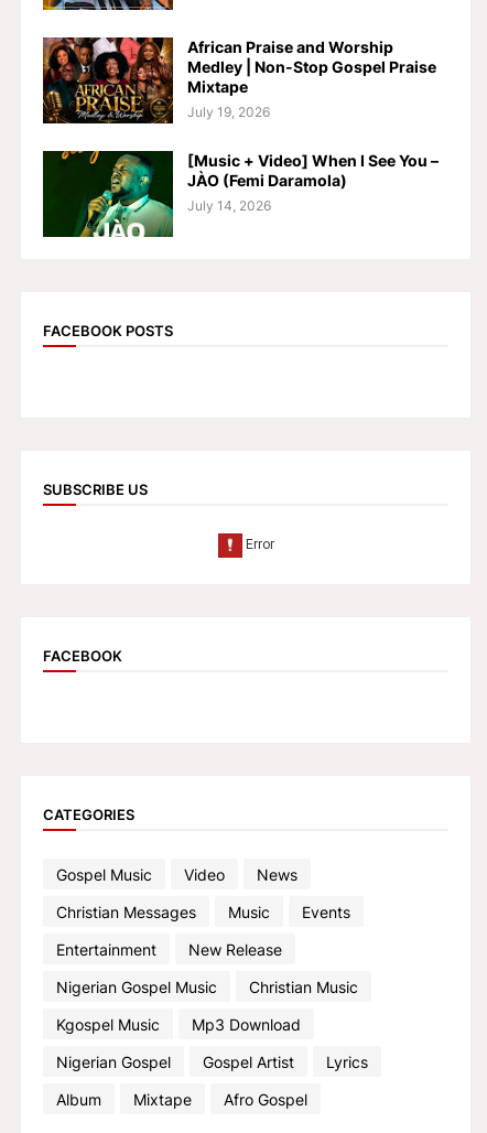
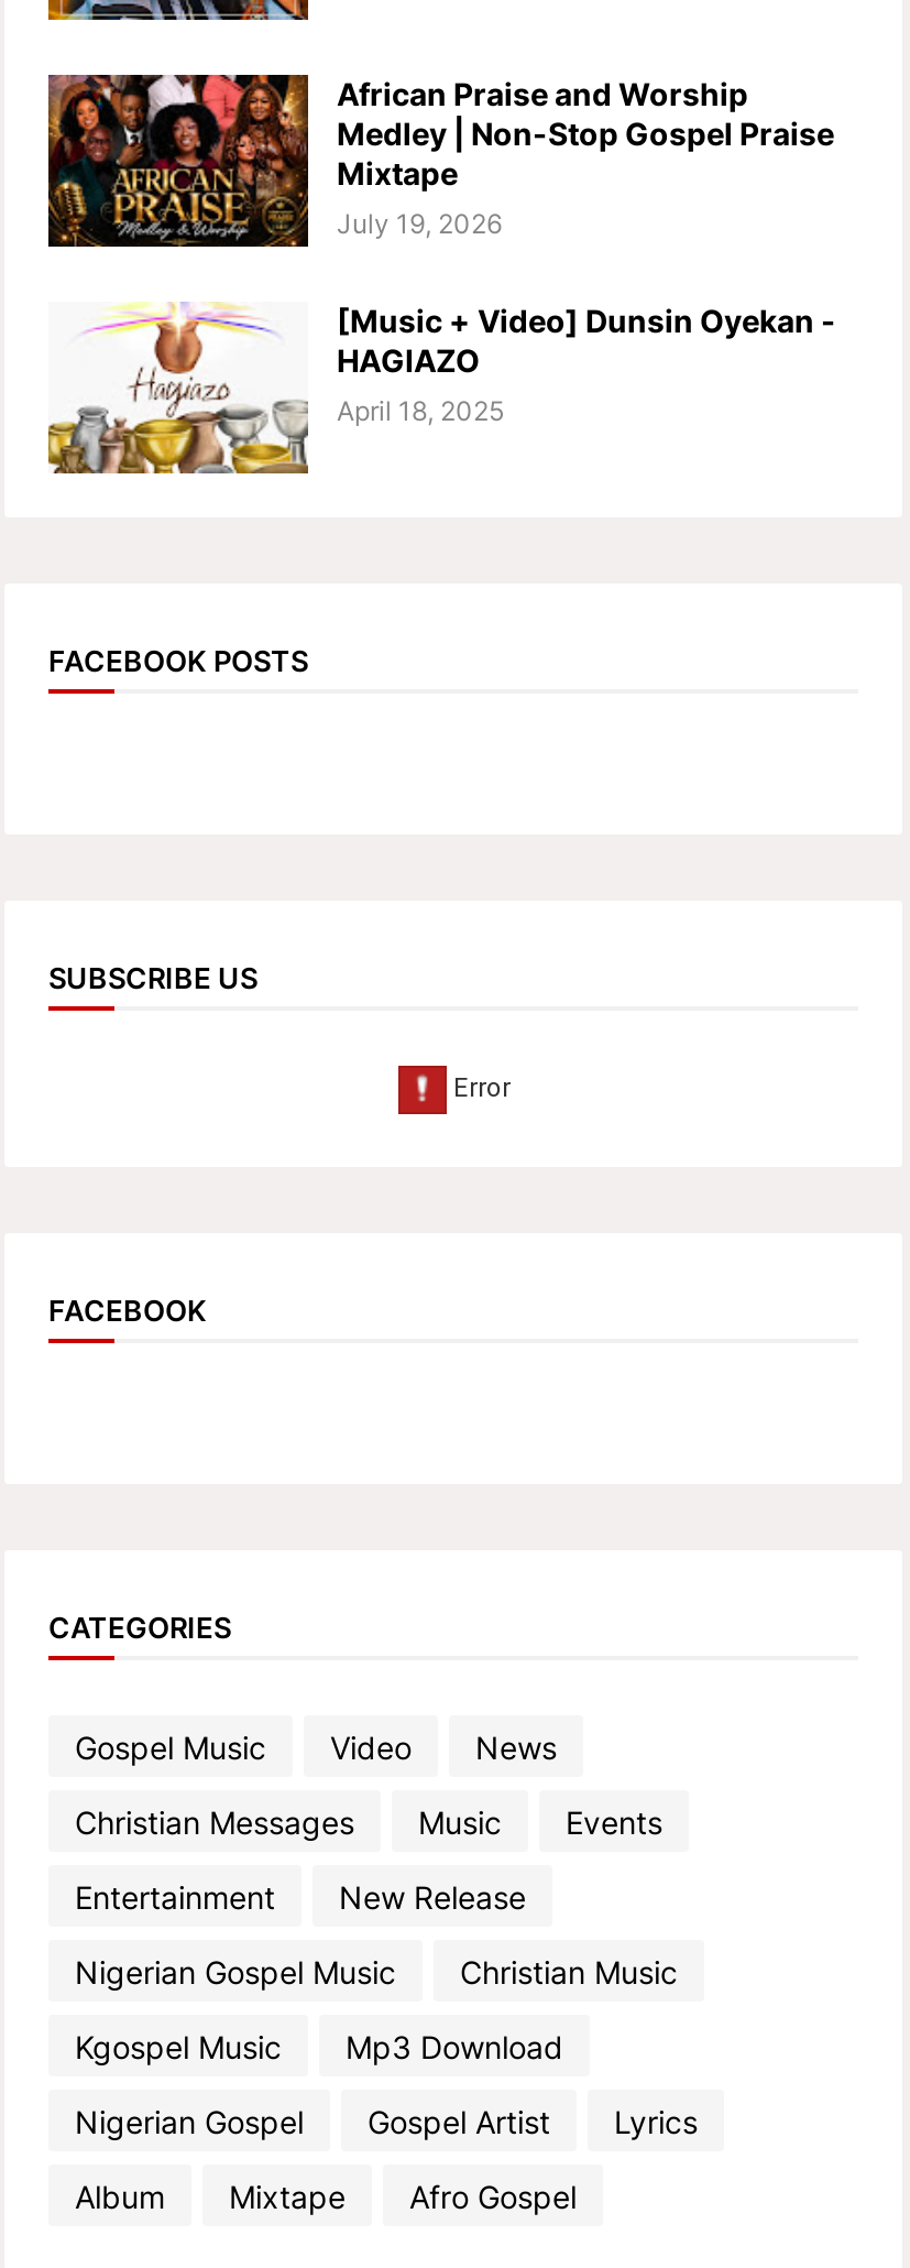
[42,150,439,238] [image] | [Music + Video] When I See You – | JÀO (Femi Daramola) | July 14, 2026 -> [46,302,836,476] [image] | [Music + Video] Dunsin Oyekan - | HAGIAZO | April 18, 2025

